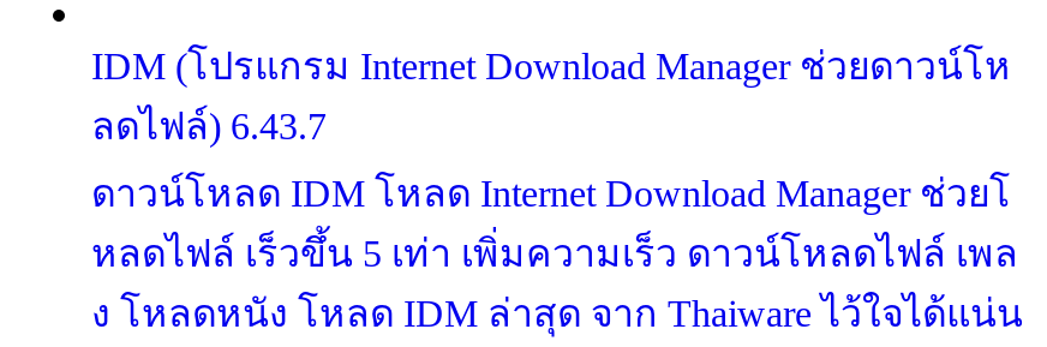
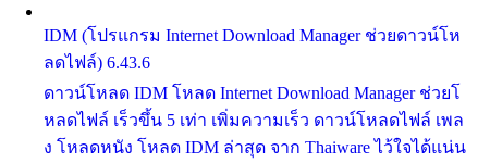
[91,106,327,146] ลดไฟล์) 6.43.7 -> [44,53,150,72] ลดไฟล์) 6.43.6

